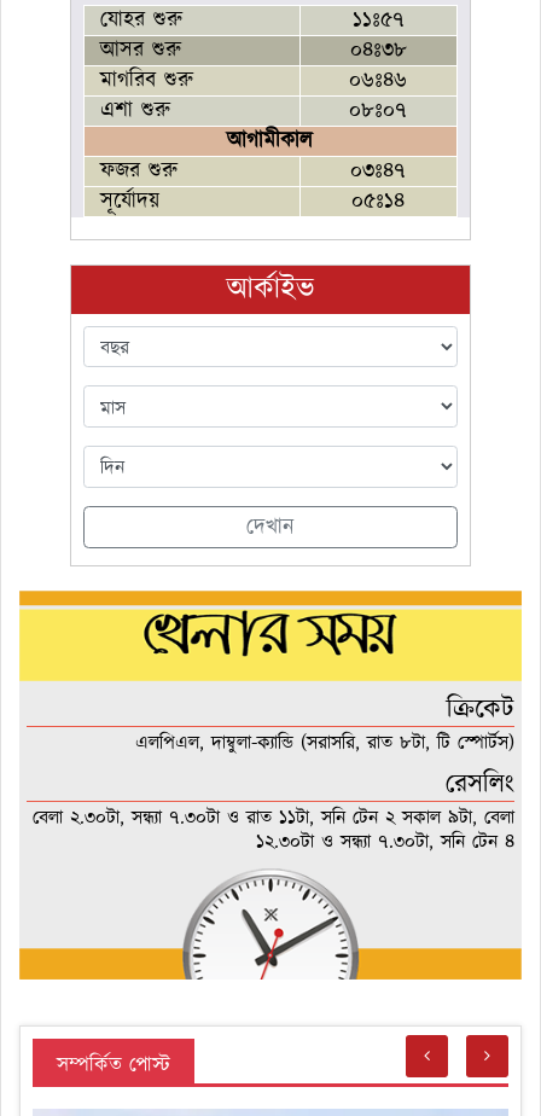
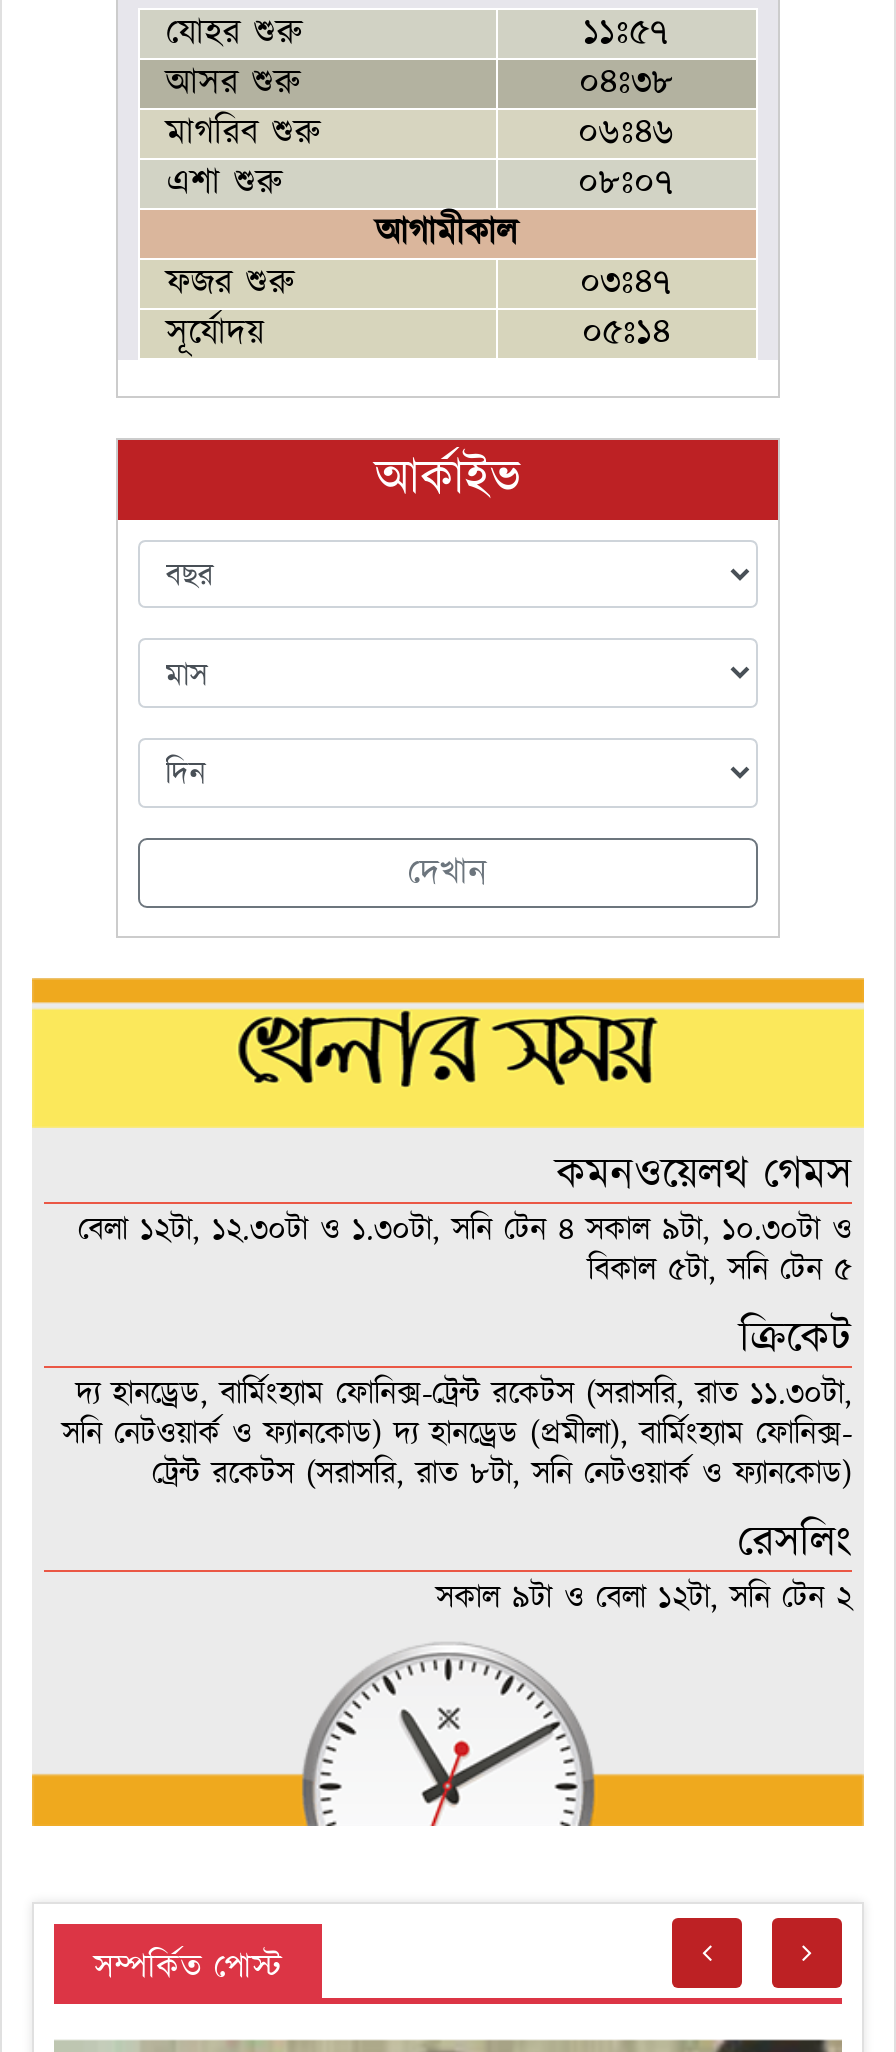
none -> [78,1143,852,1291] কমনওয়েলথ গেমস | বেলা ১২টা, ১২.৩০টা ও ১.৩০টা, সনি টেন ৪ সকাল ৯টা, ১০.৩০টা ও | বিকাল ৫টা, সনি টেন ৫
[135,729,514,756] এলপিএল, দাম্বুলা-ক্যান্ডি (সরাসরি, রাত ৮টা, টি স্পোর্টস) -> [62,1371,852,1495] দ্য হানড্রেড, বার্মিংহ্যাম ফোনিক্স-ট্রেন্ট রকেটস (সরাসরি, রাত ১১.৩০টা, | সনি নেটওয়ার্ক ও ফ্যানকোড) দ্য হানড্রেড (প্রমীলা), বার্মিংহ্যাম ফোনিক্স- | ট্রেন্ট রকেটস (সরাসরি, রাত ৮টা, সনি নেটওয়ার্ক ও ফ্যানকোড)
moved [446,765,514,803] -> [738,1511,852,1573]: রেসলিং
[33,804,514,855] বেলা ২.৩০টা, সন্ধ্যা ৭.৩০টা ও রাত ১১টা, সনি টেন ২ সকাল ৯টা, বেলা | ১২.৩০টা ও সন্ধ্যা ৭.৩০টা, সনি টেন ৪ -> [436,1575,852,1619] সকাল ৯টা ও বেলা ১২টা, সনি টেন ২

